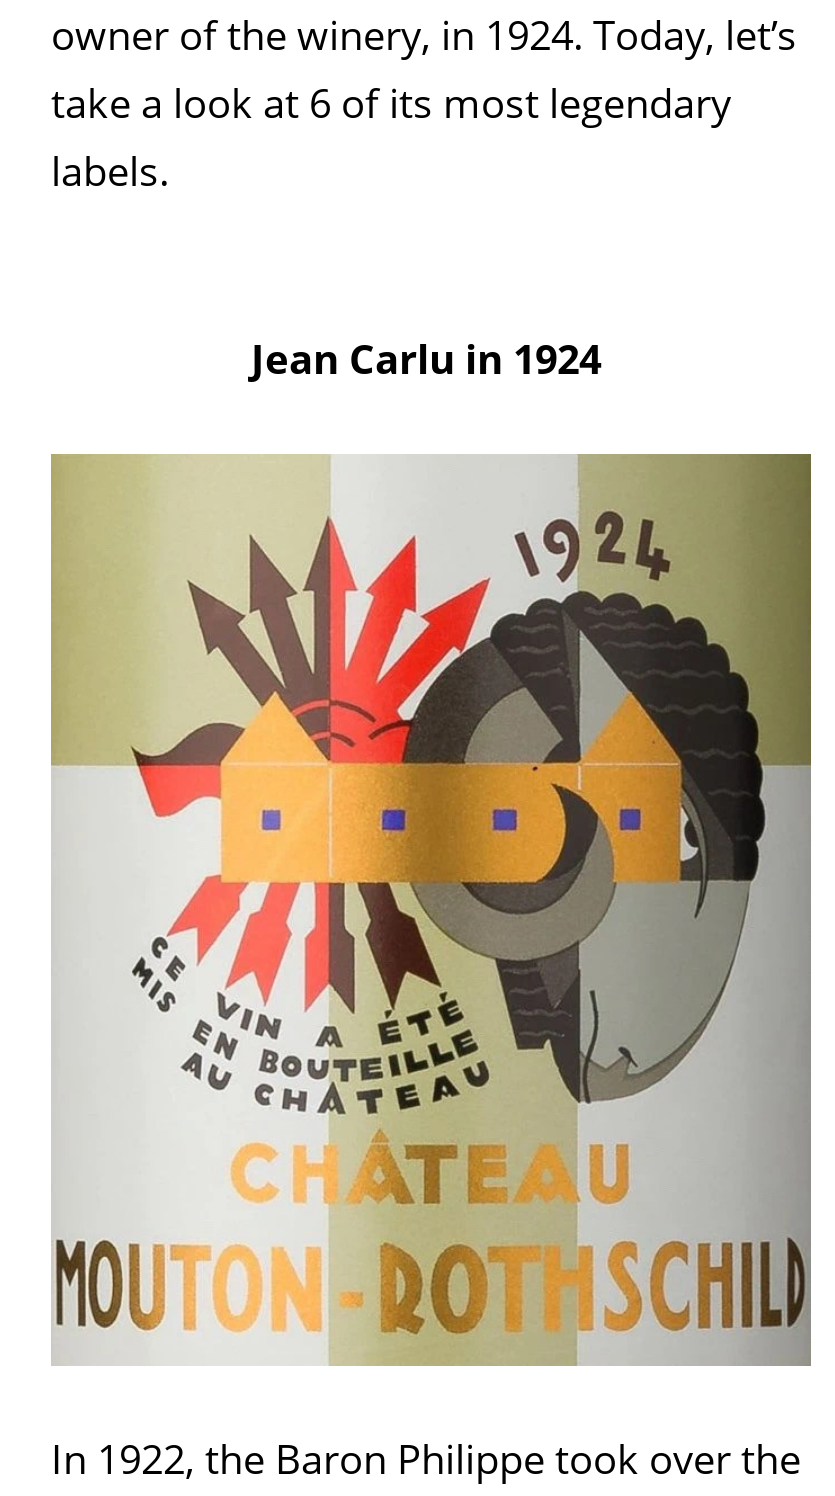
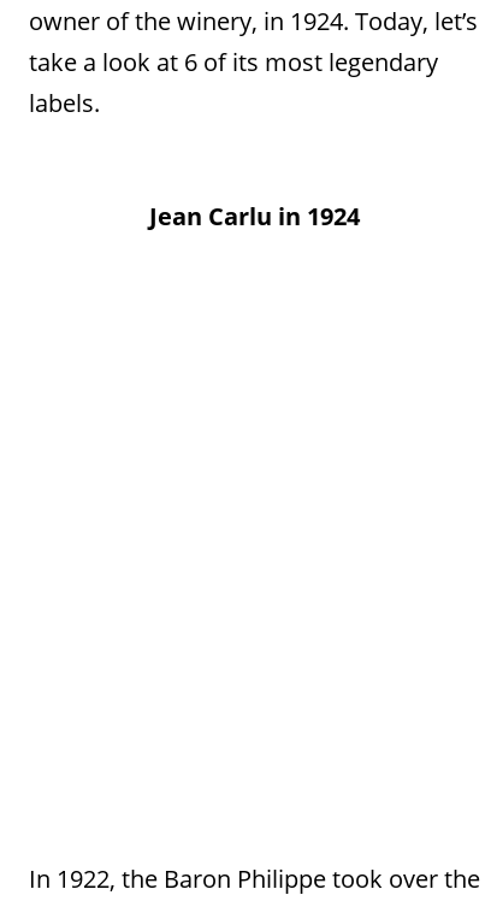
[49,452,813,1368] [image] -> none

